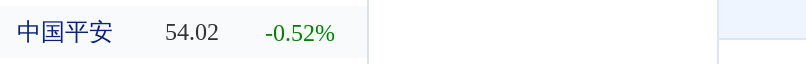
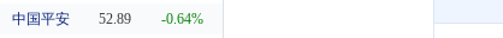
[165,18,219,46] 54.02 -> [99,11,131,27] 52.89
[265,18,335,46] -0.52% -> [161,11,203,28] -0.64%

